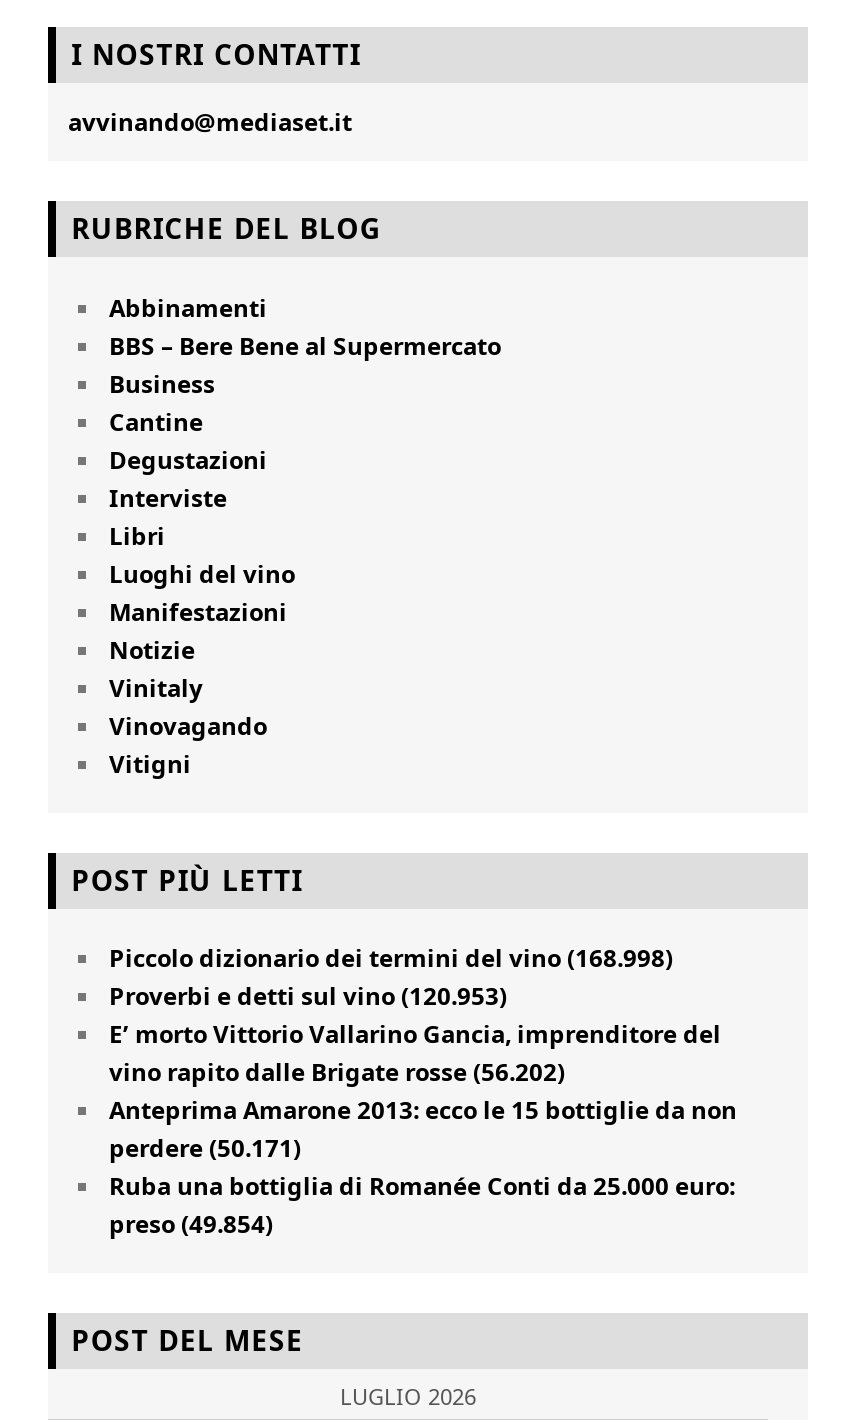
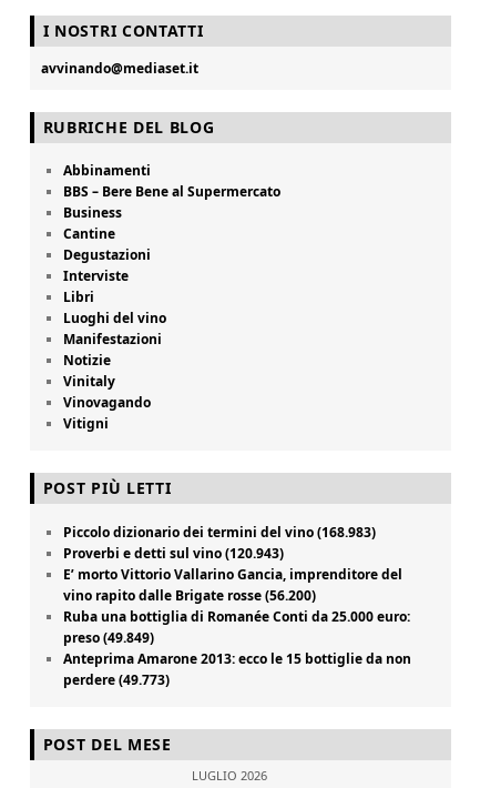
[109,941,673,975] Piccolo dizionario dei termini del vino (168.998) -> [64,522,376,541] Piccolo dizionario dei termini del vino (168.983)
[109,979,507,1013] Proverbi e detti sul vino (120.953) -> [64,543,284,562] Proverbi e detti sul vino (120.943)
[109,1055,565,1165] vino rapito dalle Brigate rosse (56.202) | perdere (50.171) -> [64,586,316,604] vino rapito dalle Brigate rosse (56.200)
moved [109,1093,737,1127] -> [64,649,412,668]: Anteprima Amarone 2013: ecco le 15 bottiglie da non
moved [109,1169,735,1203] -> [64,607,411,626]: Ruba una bottiglia di Romanée Conti da 25.000 euro:
[109,1207,273,1241] preso (49.854) -> [64,628,170,689] preso (49.849) | perdere (49.773)

